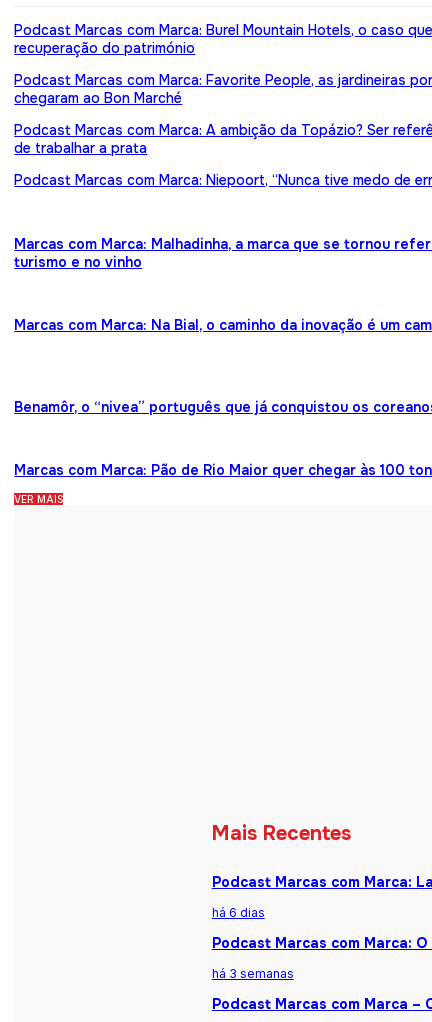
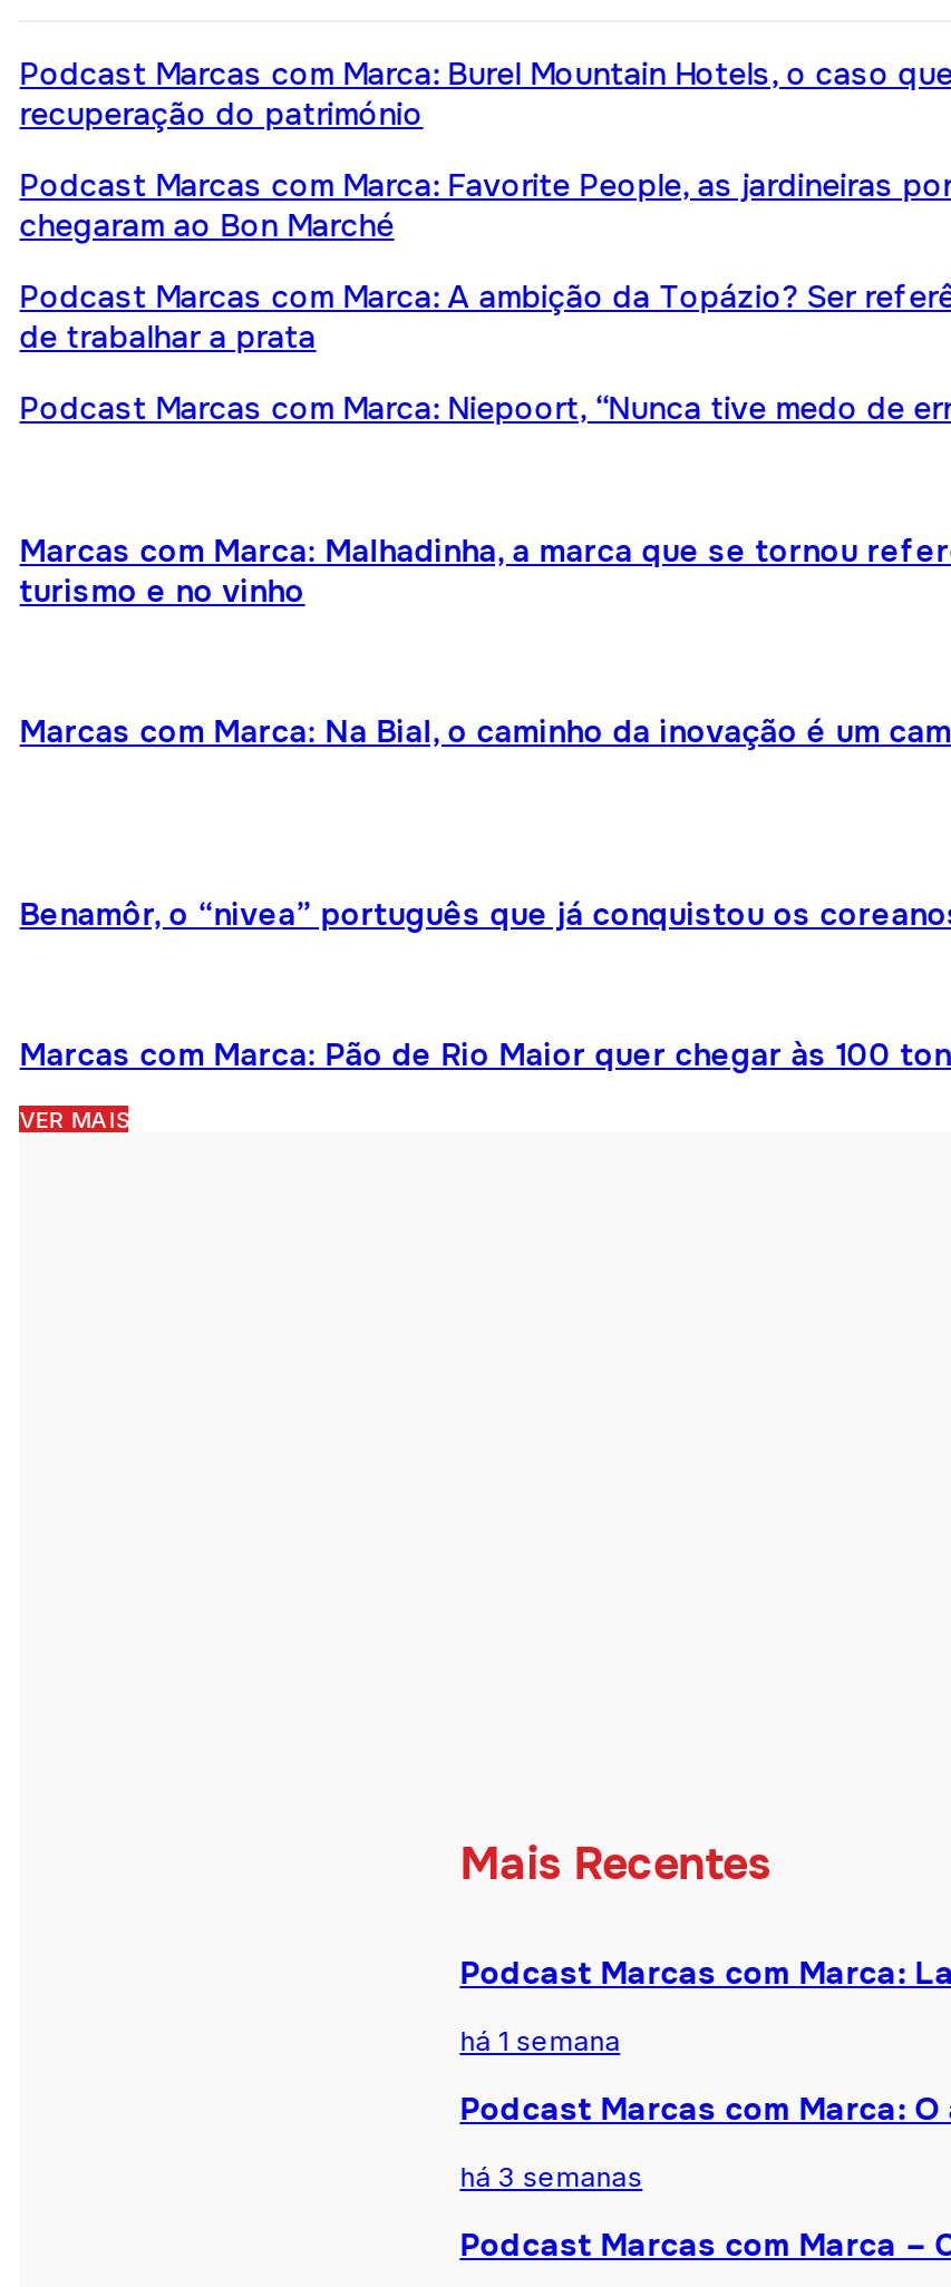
[212,905,265,920] há 6 dias -> [460,2024,620,2058] há 1 semana

